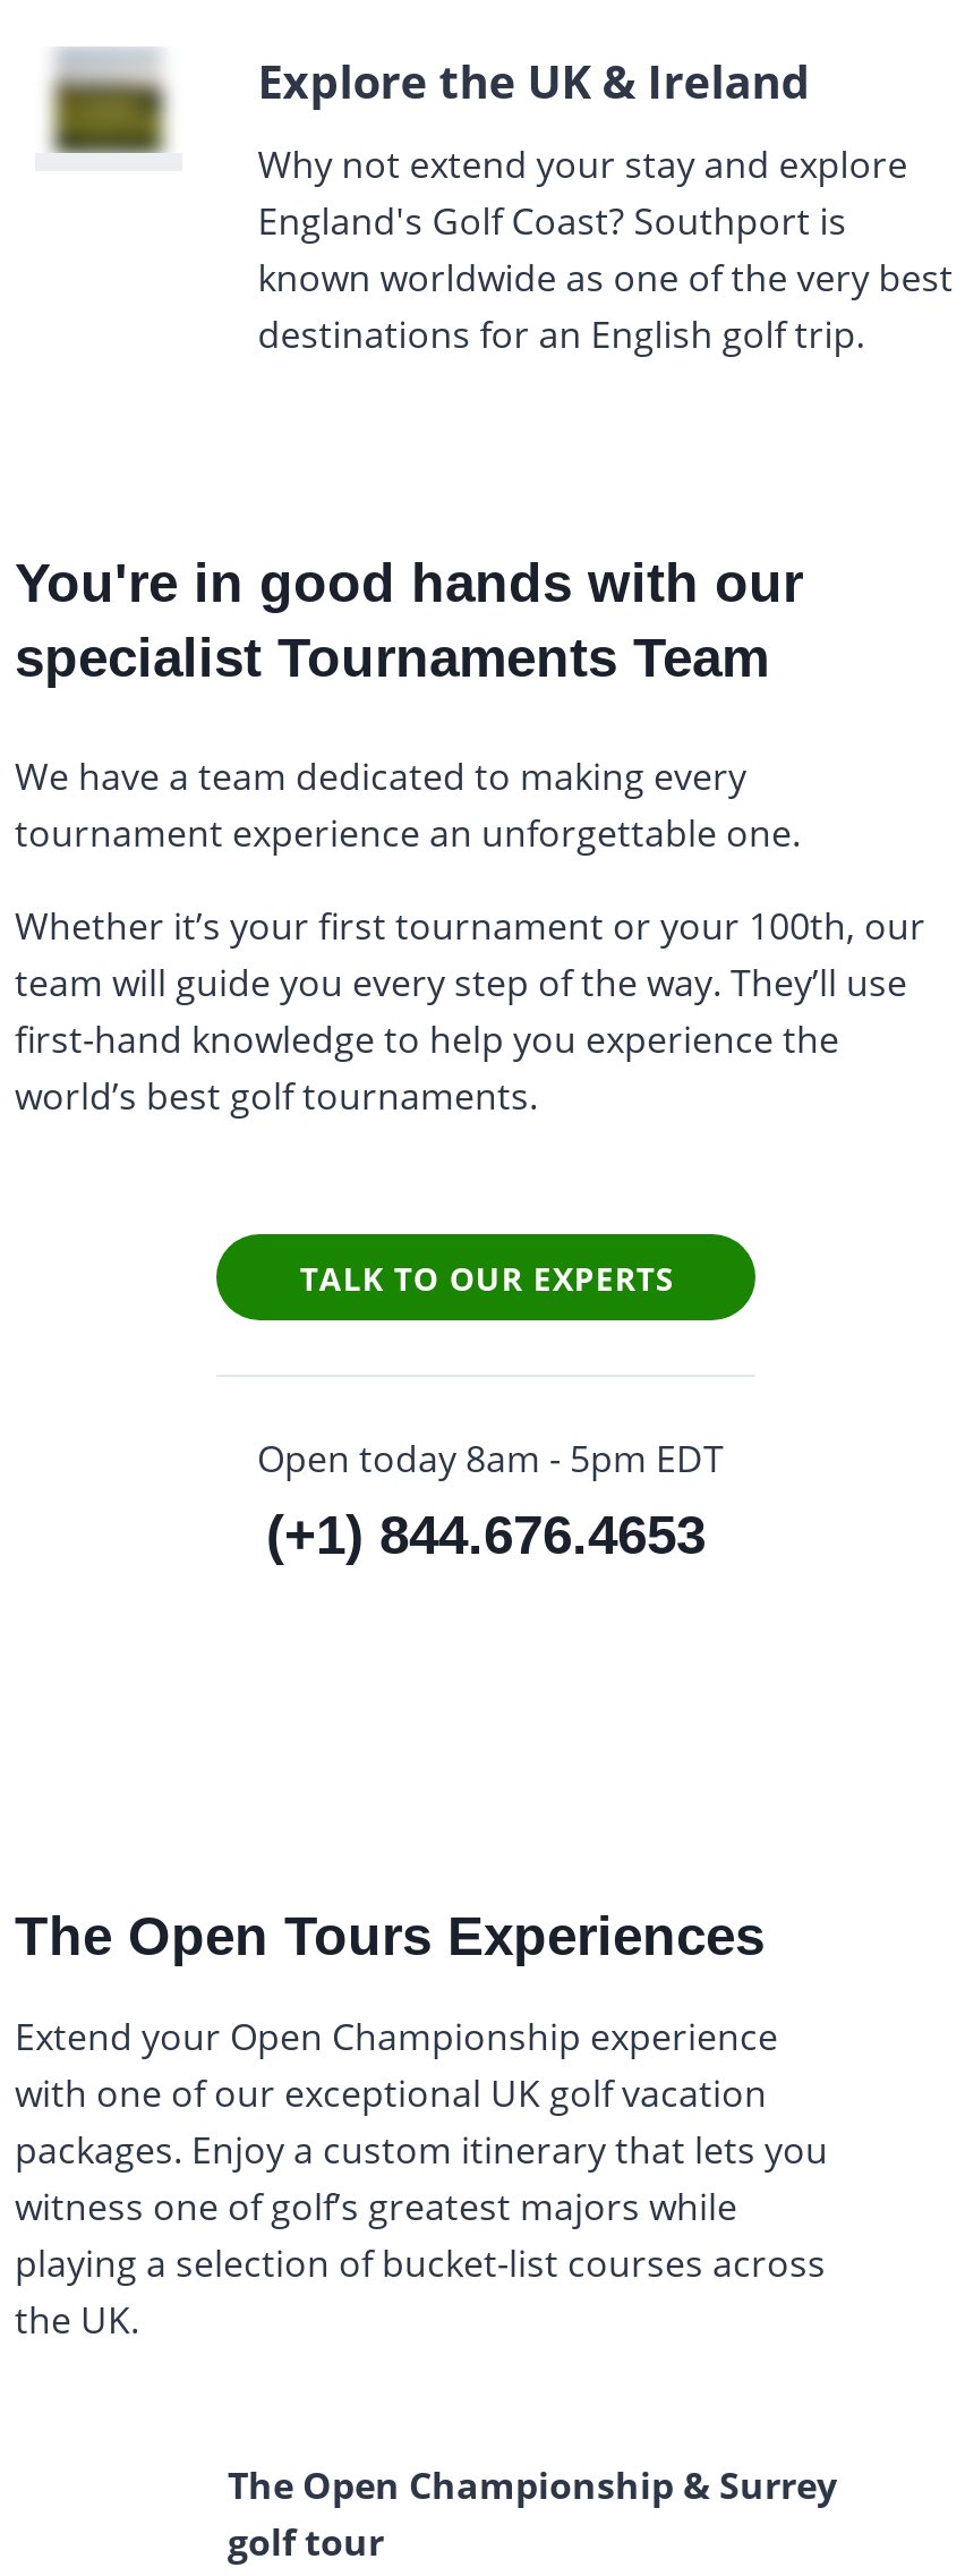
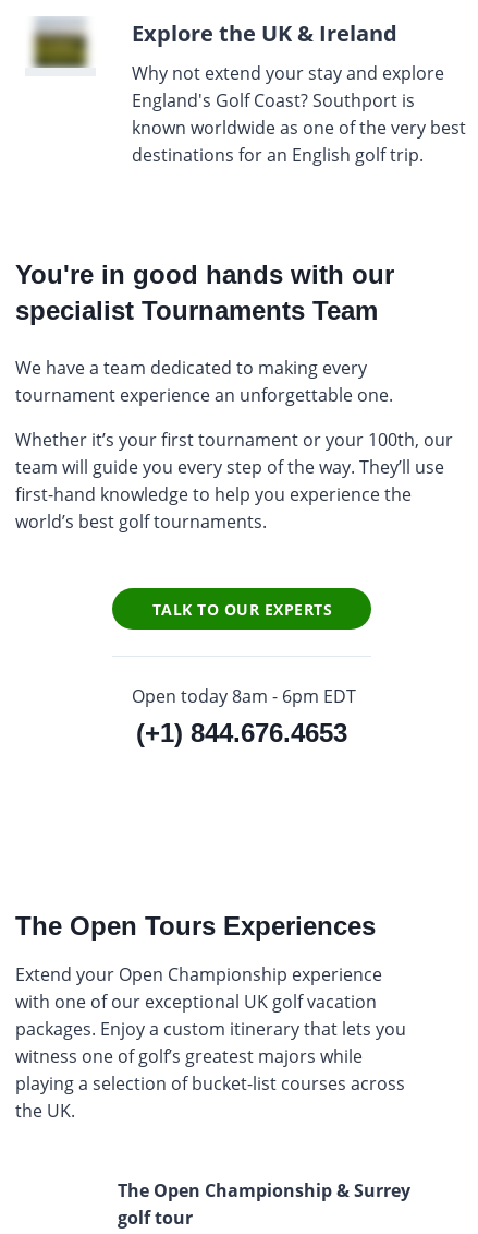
[257,1434,724,1483] Open today 8am - 5pm EDT -> [132,684,356,708] Open today 8am - 6pm EDT

